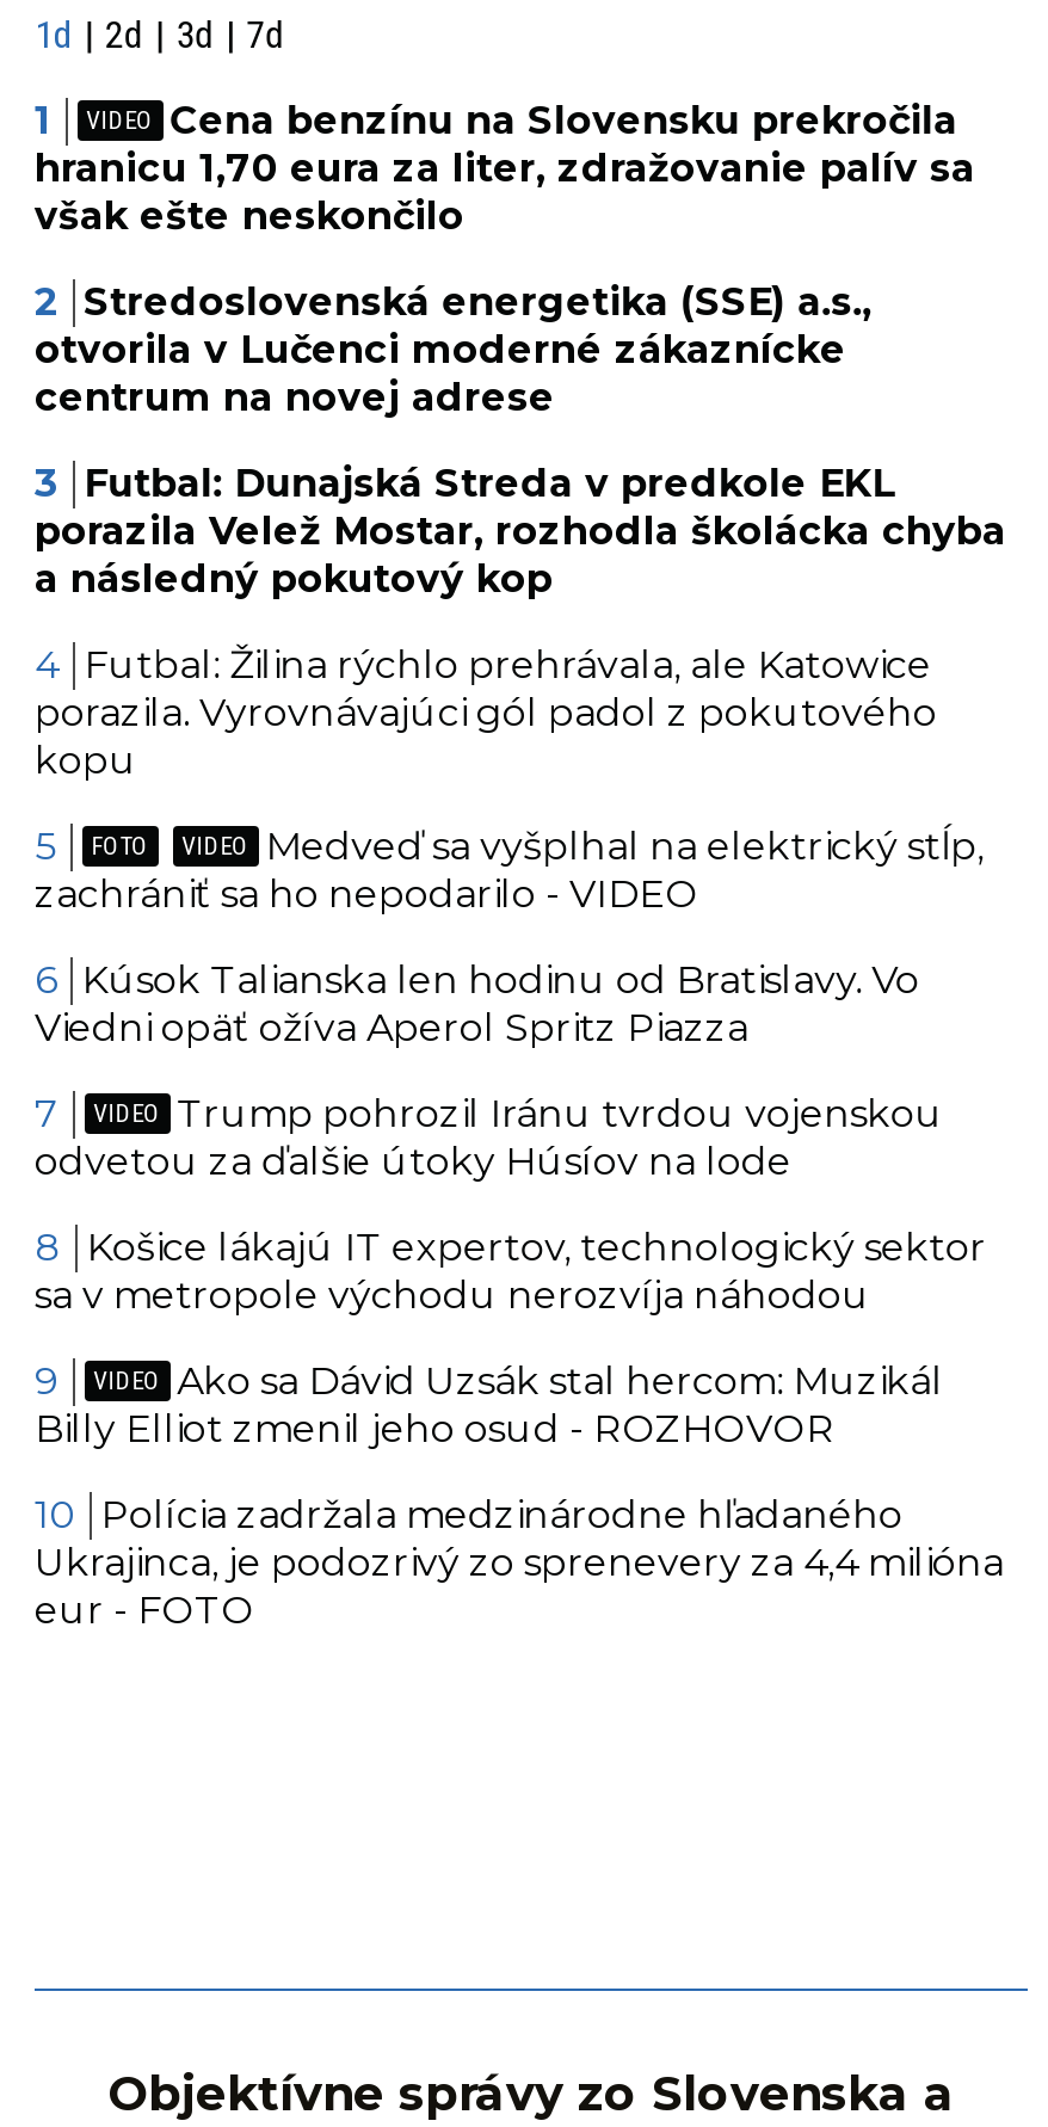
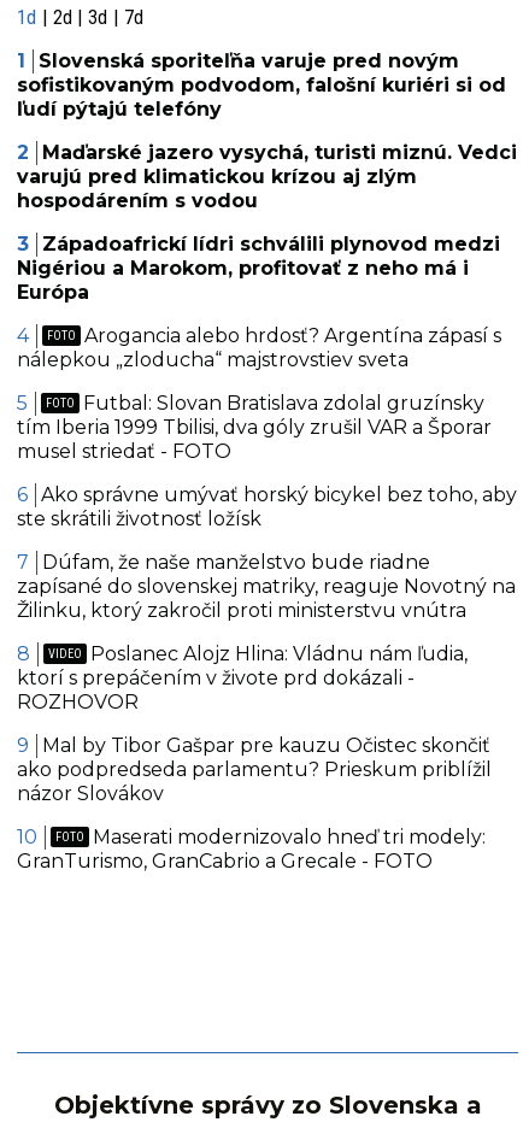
[35,98,975,238] Cena benzínu na Slovensku prekročila | hranicu 1,70 eura za liter, zdražovanie palív sa | však ešte neskončilo -> [17,49,506,120] Slovenská sporiteľňa varuje pred novým | sofistikovaným podvodom, falošní kuriéri si od | ľudí pýtajú telefóny
[35,279,872,420] Stredoslovenská energetika (SSE) a.s., | otvorila v Lučenci moderné zákaznícke | centrum na novej adrese -> [17,141,516,212] Maďarské jazero vysychá, turisti miznú. Vedci | varujú pred klimatickou krízou aj zlým | hospodárením s vodou
[35,460,1006,601] Futbal: Dunajská Streda v predkole EKL | porazila Velež Mostar, rozhodla školácka chyba | a následný pokutový kop -> [17,232,500,304] Západoafrickí lídri schválili plynovod medzi | Nigériou a Marokom, profitovať z neho má i | Európa
[35,642,937,783] Futbal: Žilina rýchlo prehrávala, ale Katowice | porazila. Vyrovnávajúci gól padol z pokutového | kopu -> [17,324,501,371] Arogancia alebo hrdosť? Argentína zápasí s | nálepkou „zloducha“ majstrovstiev sveta
[35,823,984,916] Medveď sa vyšplhal na elektrický stĺp, | zachrániť sa ho nepodarilo - VIDEO -> [17,392,492,463] Futbal: Slovan Bratislava zdolal gruzínsky | tím Iberia 1999 Tbilisi, dva góly zrušil VAR a Šporar | musel striedať - FOTO
[35,957,919,1050] Kúsok Talianska len hodinu od Bratislavy. Vo | Viedni opäť ožíva Aperol Spritz Piazza -> [17,483,516,530] Ako správne umývať horský bicykel bez toho, aby | ste skrátili životnosť ložísk
[35,1091,943,1184] Trump pohrozil Iránu tvrdou vojenskou | odvetou za ďalšie útoky Húsíov na lode -> [17,551,516,622] Dúfam, že naše manželstvo bude riadne | zapísané do slovenskej matriky, reaguje Novotný na | Žilinku, ktorý zakročil proti ministerstvu vnútra
[35,1224,986,1317] Košice lákajú IT expertov, technologický sektor | sa v metropole východu nerozvíja náhodou -> [17,642,467,713] Poslanec Alojz Hlina: Vládnu nám ľudia, | ktorí s prepáčením v živote prd dokázali - | ROZHOVOR
[35,1358,943,1451] Ako sa Dávid Uzsák stal hercom: Muzikál | Billy Elliot zmenil jeho osud - ROZHOVOR -> [17,734,492,805] Mal by Tibor Gašpar pre kauzu Očistec skončiť | ako podpredseda parlamentu? Prieskum priblížil | názor Slovákov
[35,1492,1004,1633] Polícia zadržala medzinárodne hľadaného | Ukrajinca, je podozrivý zo sprenevery za 4,4 milióna | eur - FOTO -> [17,825,485,872] Maserati modernizovalo hneď tri modely: | GranTurismo, GranCabrio a Grecale - FOTO

